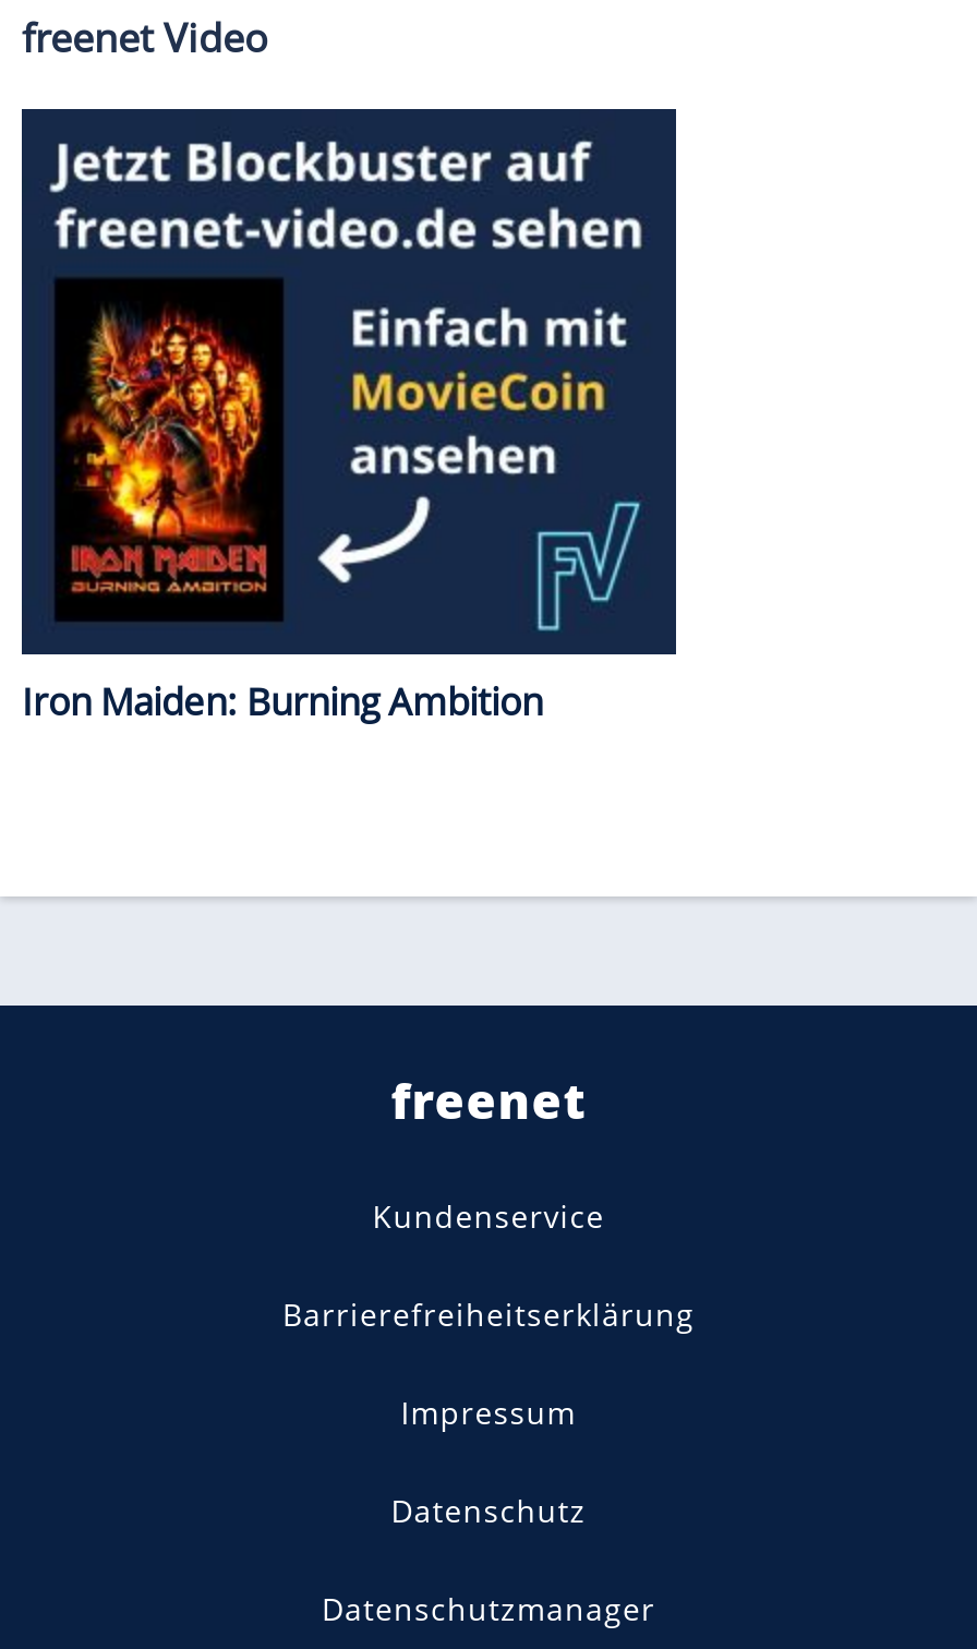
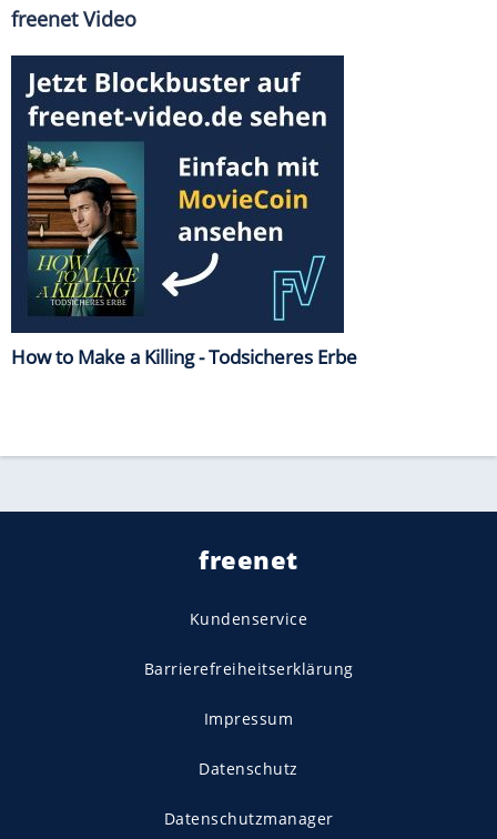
[22,277,543,725] [image] | Iron Maiden: Burning Ambition -> [11,141,357,369] [image] | How to Make a Killing - Todsicheres Erbe

